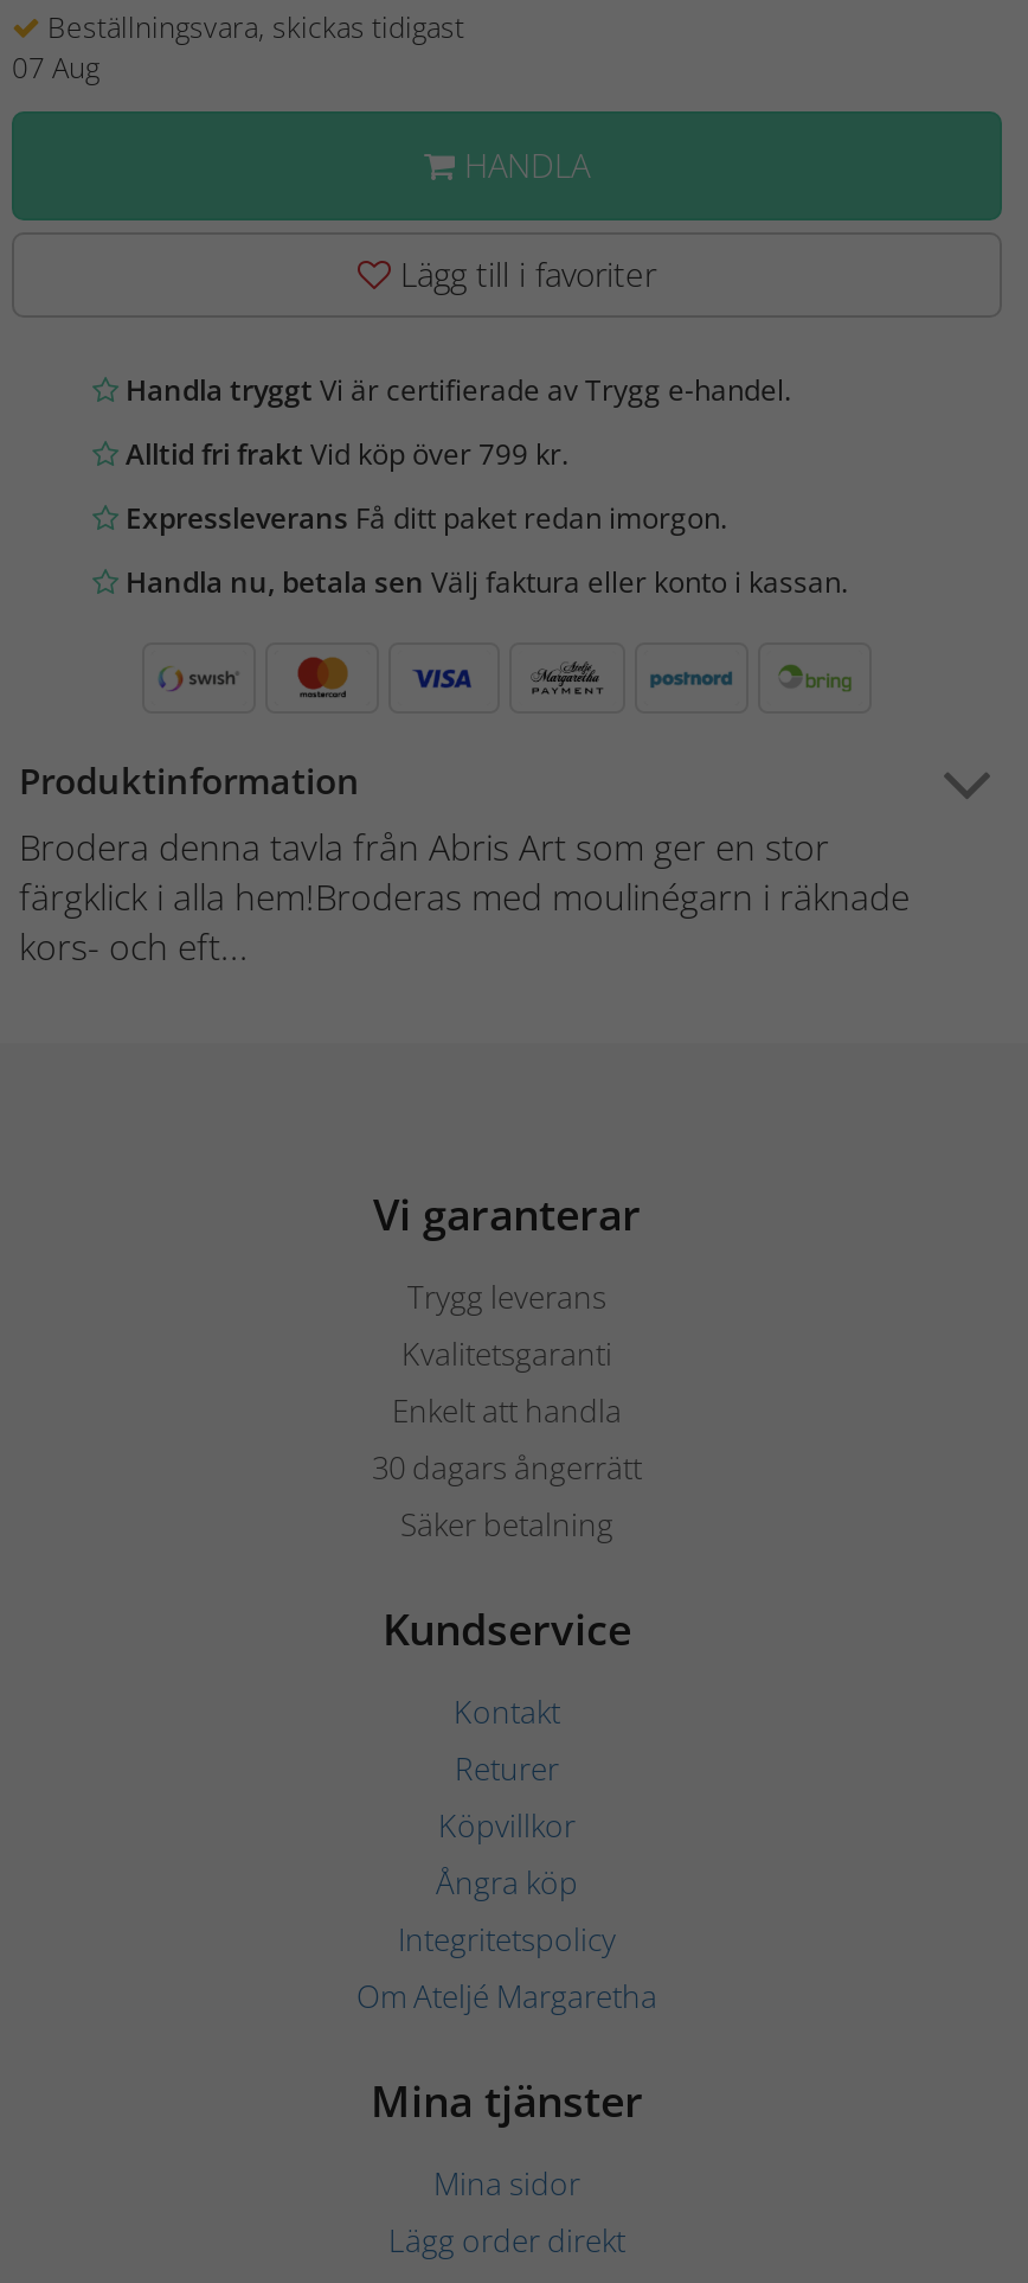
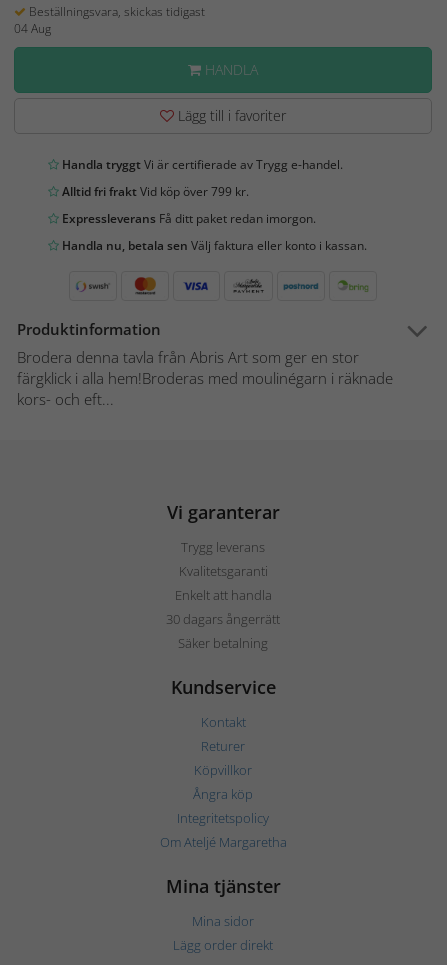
[12,47,99,88] 07 Aug -> [14,20,51,37] 04 Aug

